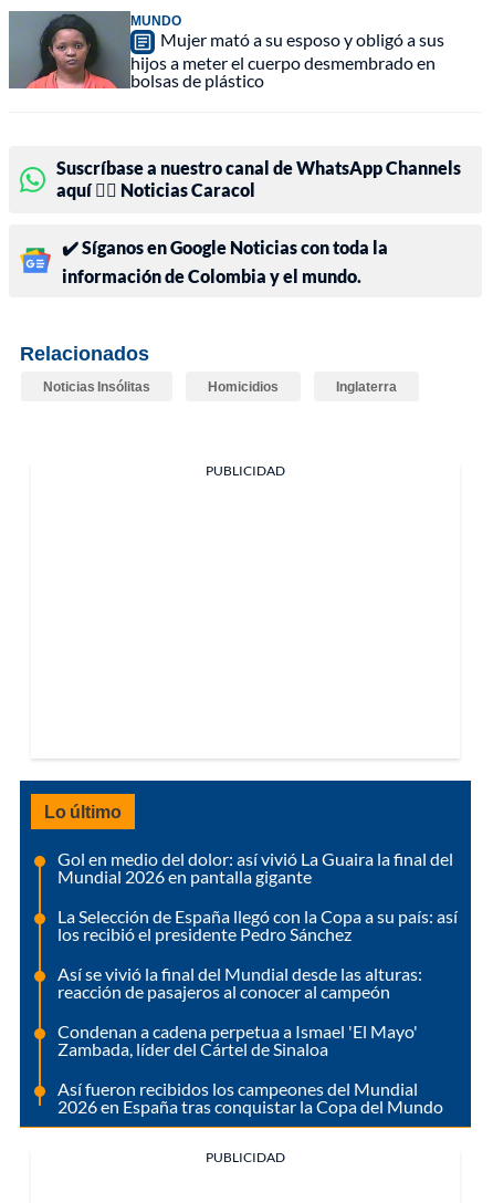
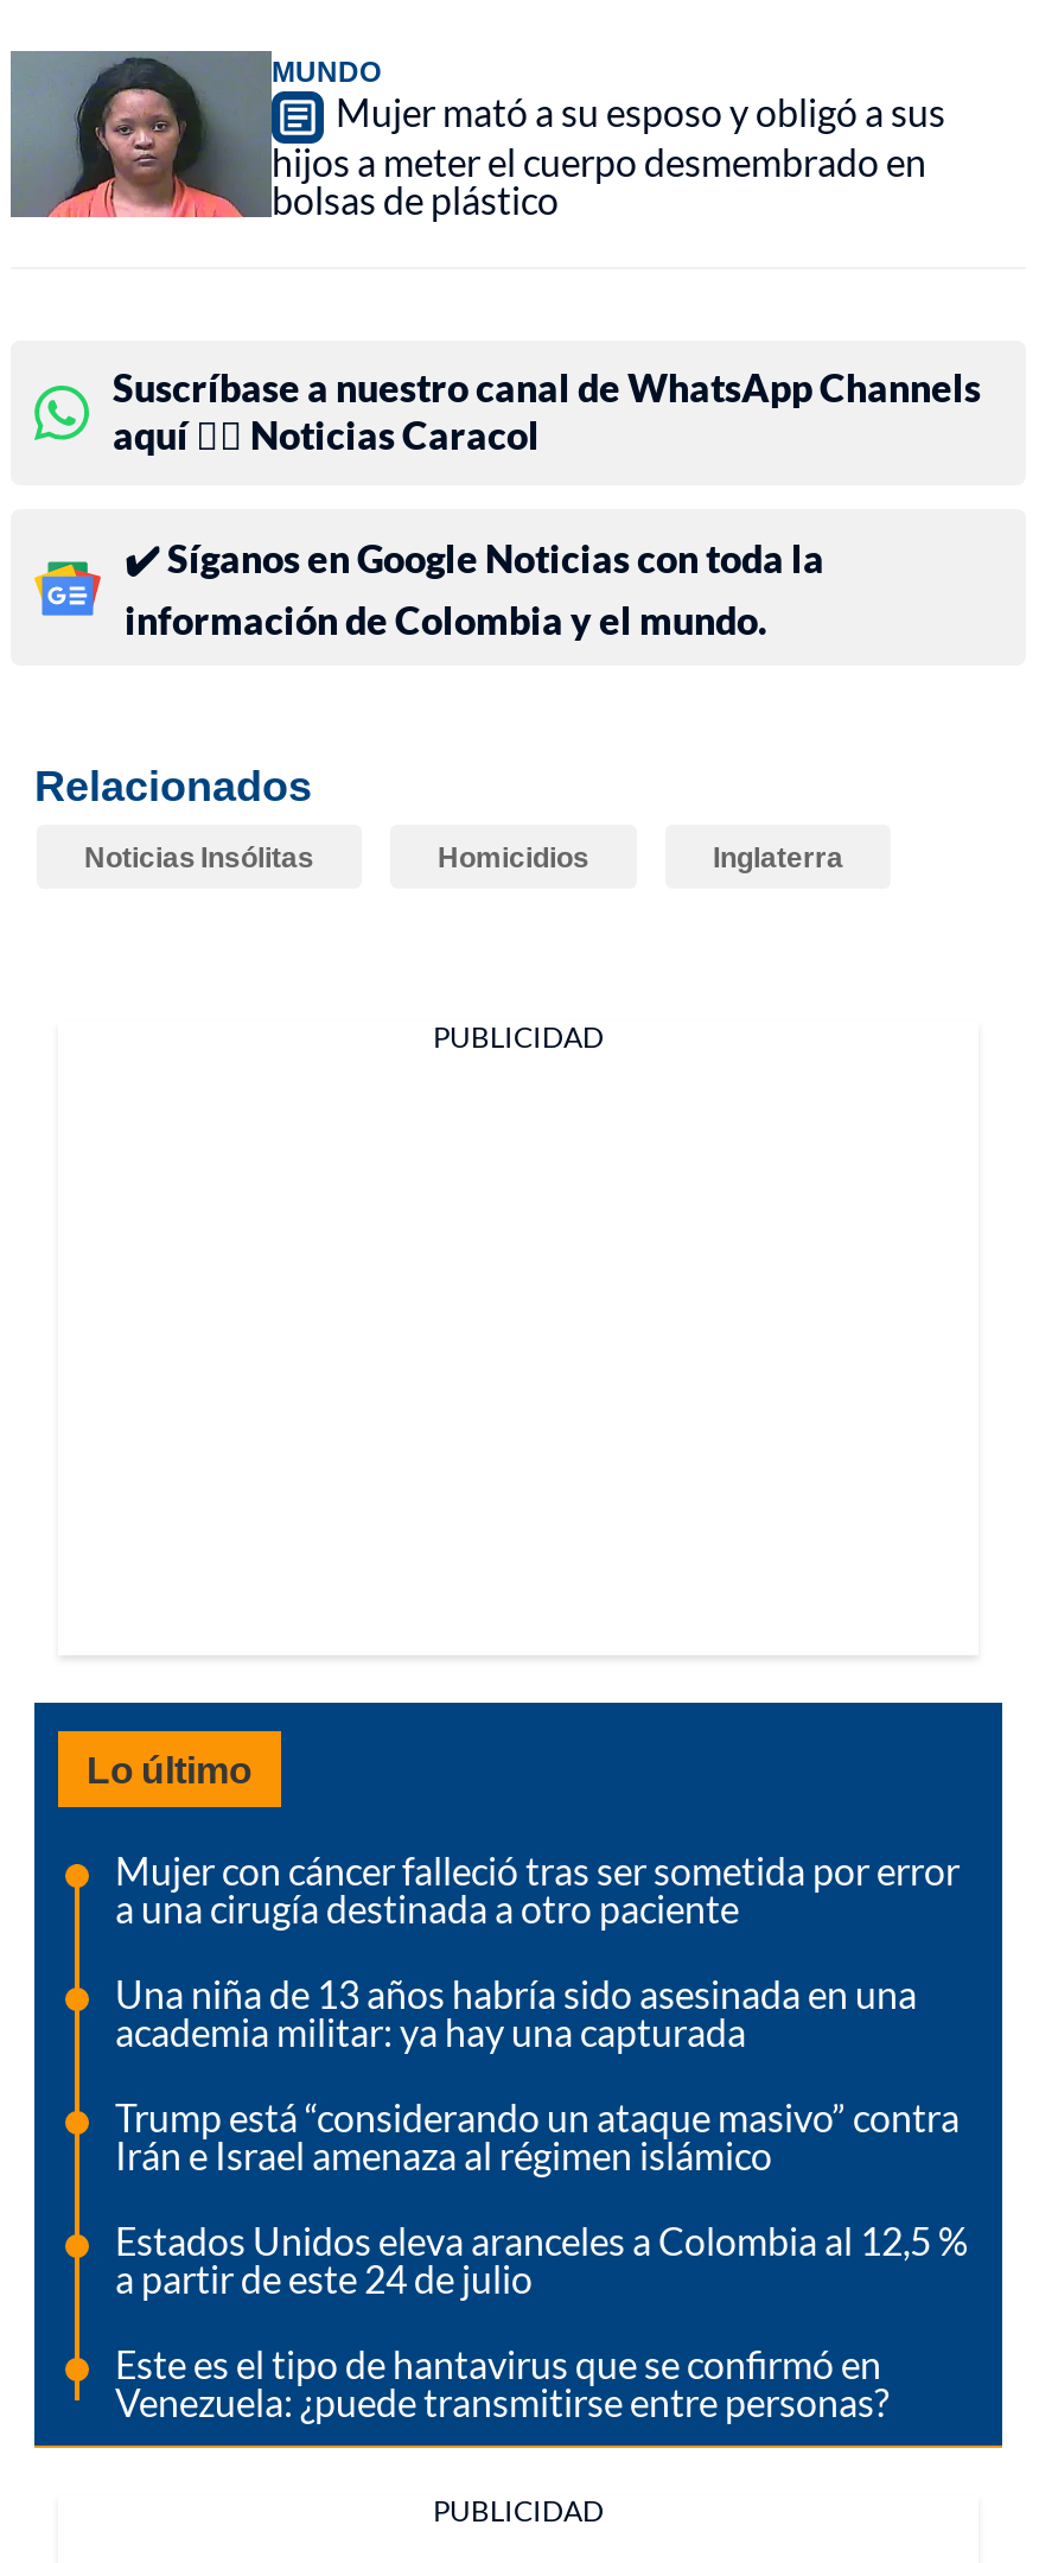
[57,848,453,887] Gol en medio del dolor: así vivió La Guaira la final del | Mundial 2026 en pantalla gigante -> [115,1847,960,1930] Mujer con cáncer falleció tras ser sometida por error | a una cirugía destinada a otro paciente
[57,905,458,944] La Selección de España llegó con la Copa a su país: así | los recibió el presidente Pedro Sánchez -> [115,1971,917,2054] Una niña de 13 años habría sido asesinada en una | academia militar: ya hay una capturada
[57,963,422,1002] Así se vivió la final del Mundial desde las alturas: | reacción de pasajeros al conocer al campeón -> [115,2094,960,2177] Trump está “considerando un ataque masivo” contra | Irán e Israel amenaza al régimen islámico
[57,1020,418,1059] Condenan a cadena perpetua a Ismael 'El Mayo' | Zambada, líder del Cártel de Sinaloa -> [115,2217,969,2301] Estados Unidos eleva aranceles a Colombia al 12,5 % | a partir de este 24 de julio
[57,1078,443,1117] Así fueron recibidos los campeones del Mundial | 2026 en España tras conquistar la Copa del Mundo -> [115,2341,888,2424] Este es el tipo de hantavirus que se confirmó en | Venezuela: ¿puede transmitirse entre personas?

